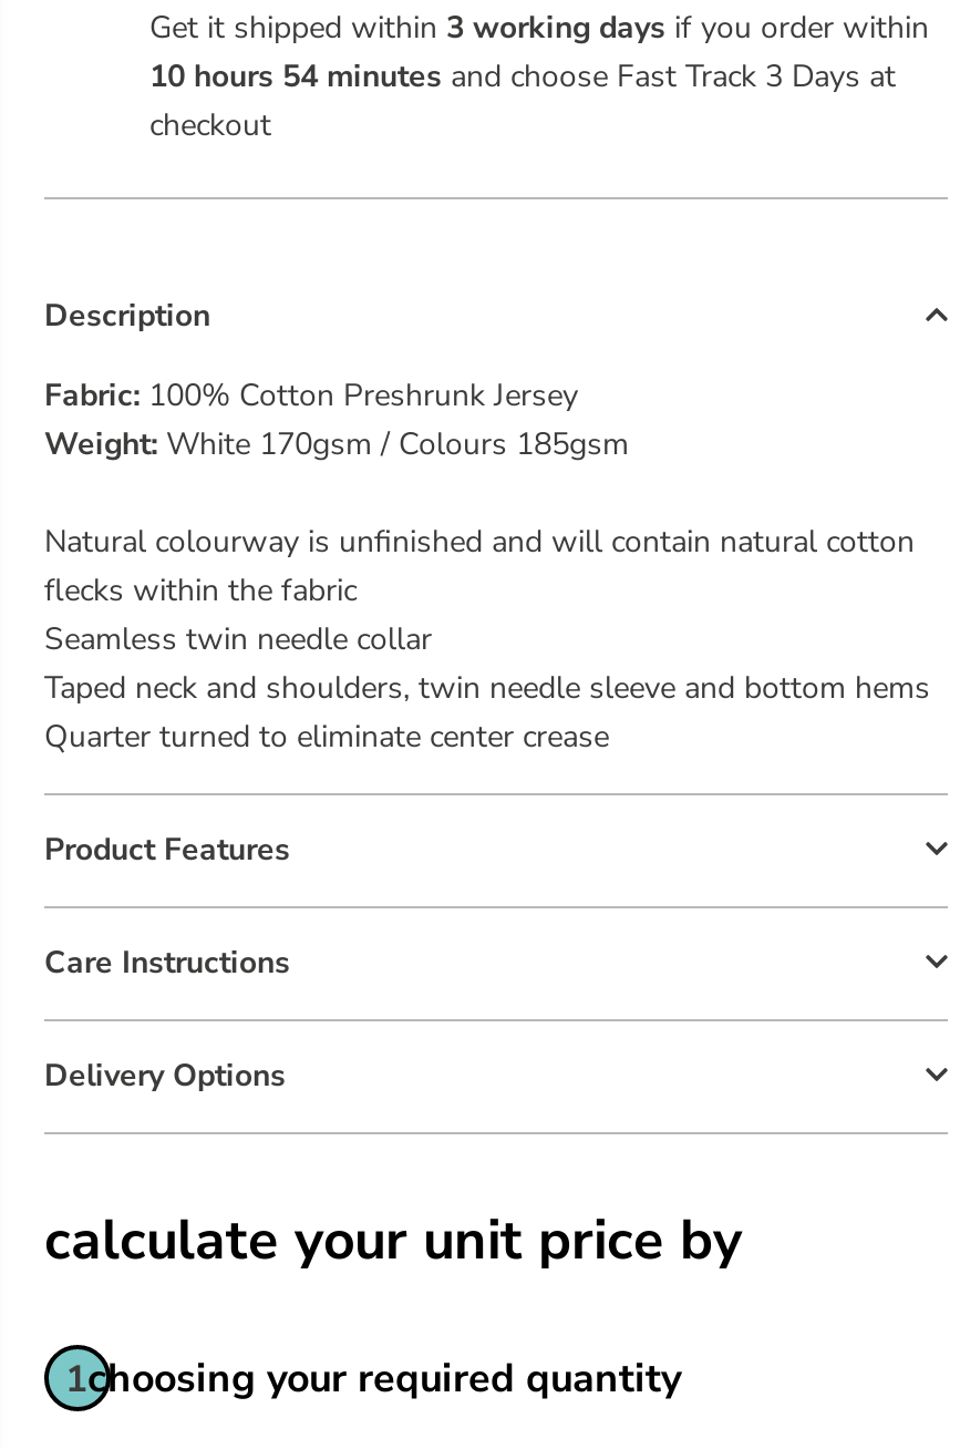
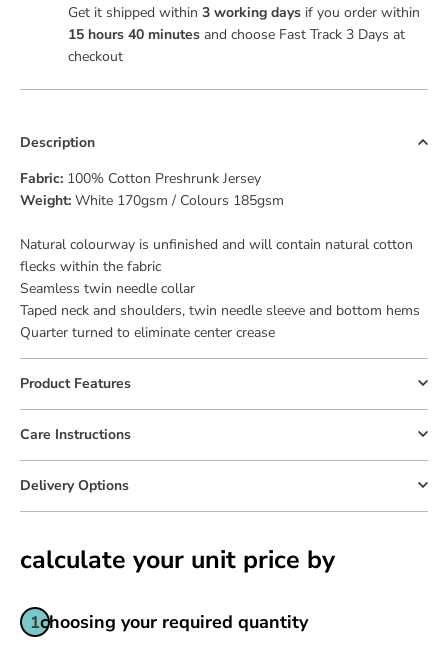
[149,55,896,97] 10 hours 54 minutes and choose Fast Track 3 Days at -> [67,25,404,44] 15 hours 40 minutes and choose Fast Track 3 Days at

